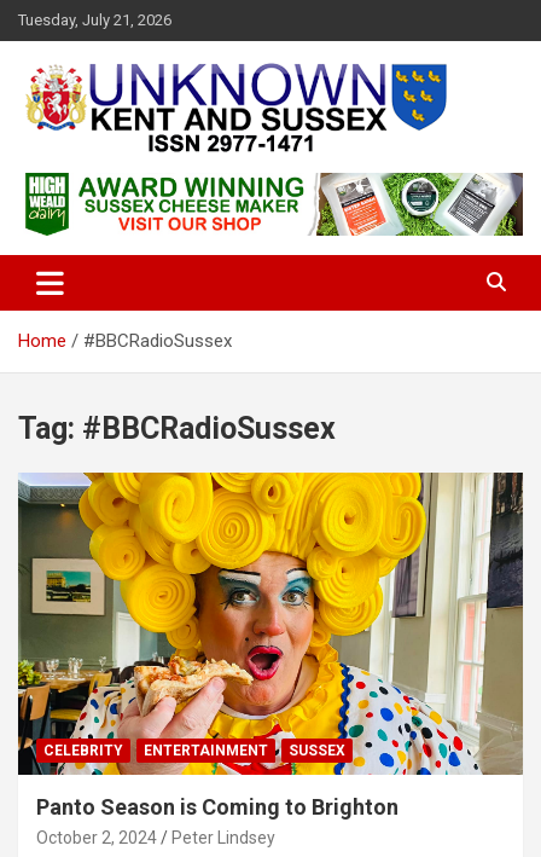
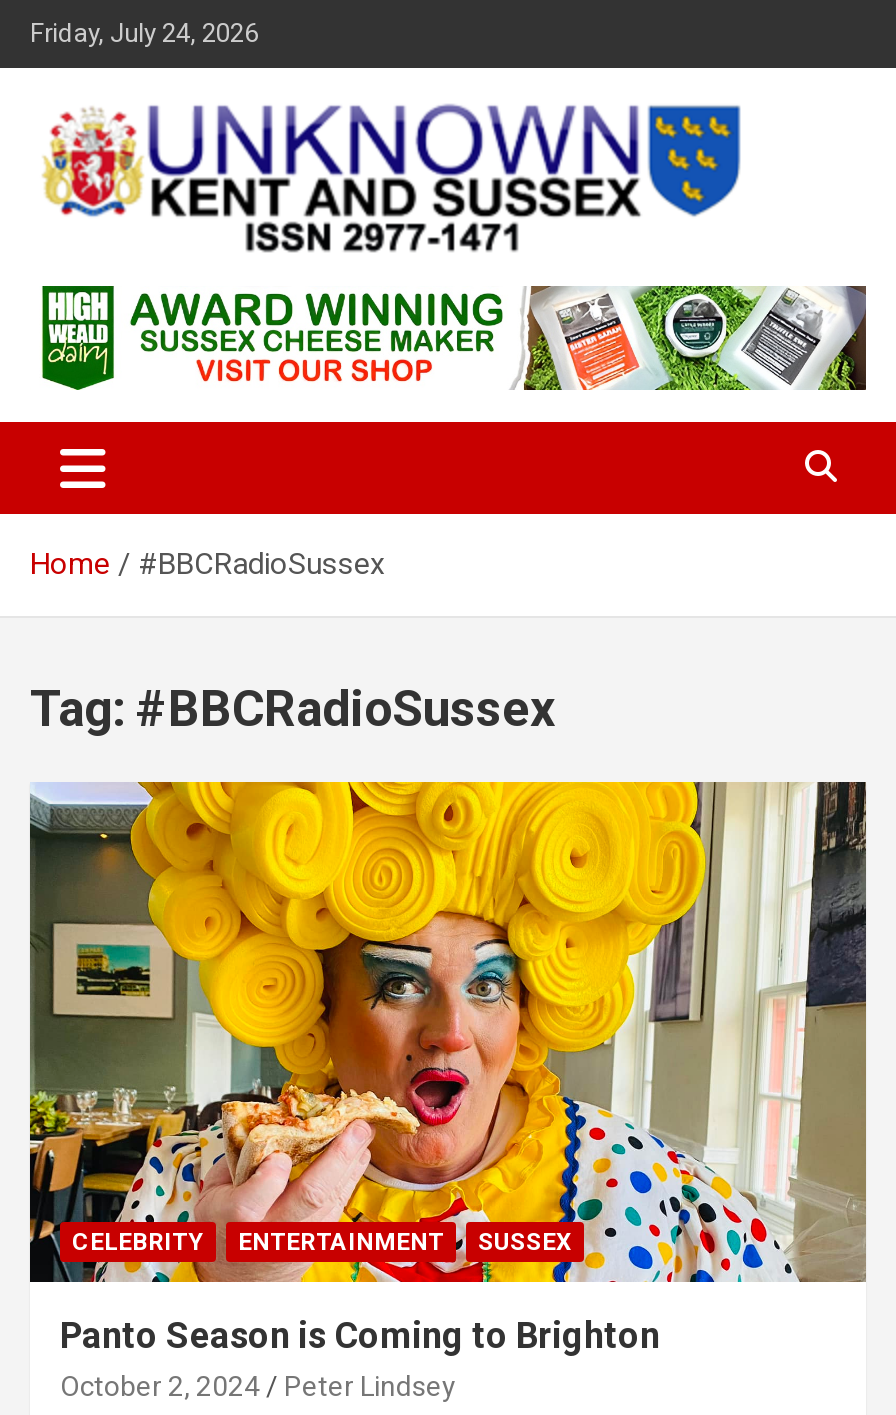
[18,11,171,29] Tuesday, July 21, 2026 -> [30,18,258,48] Friday, July 24, 2026

